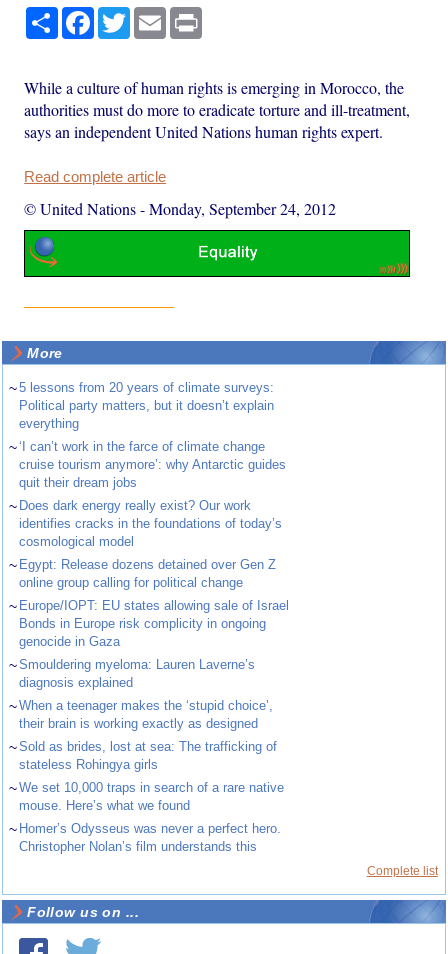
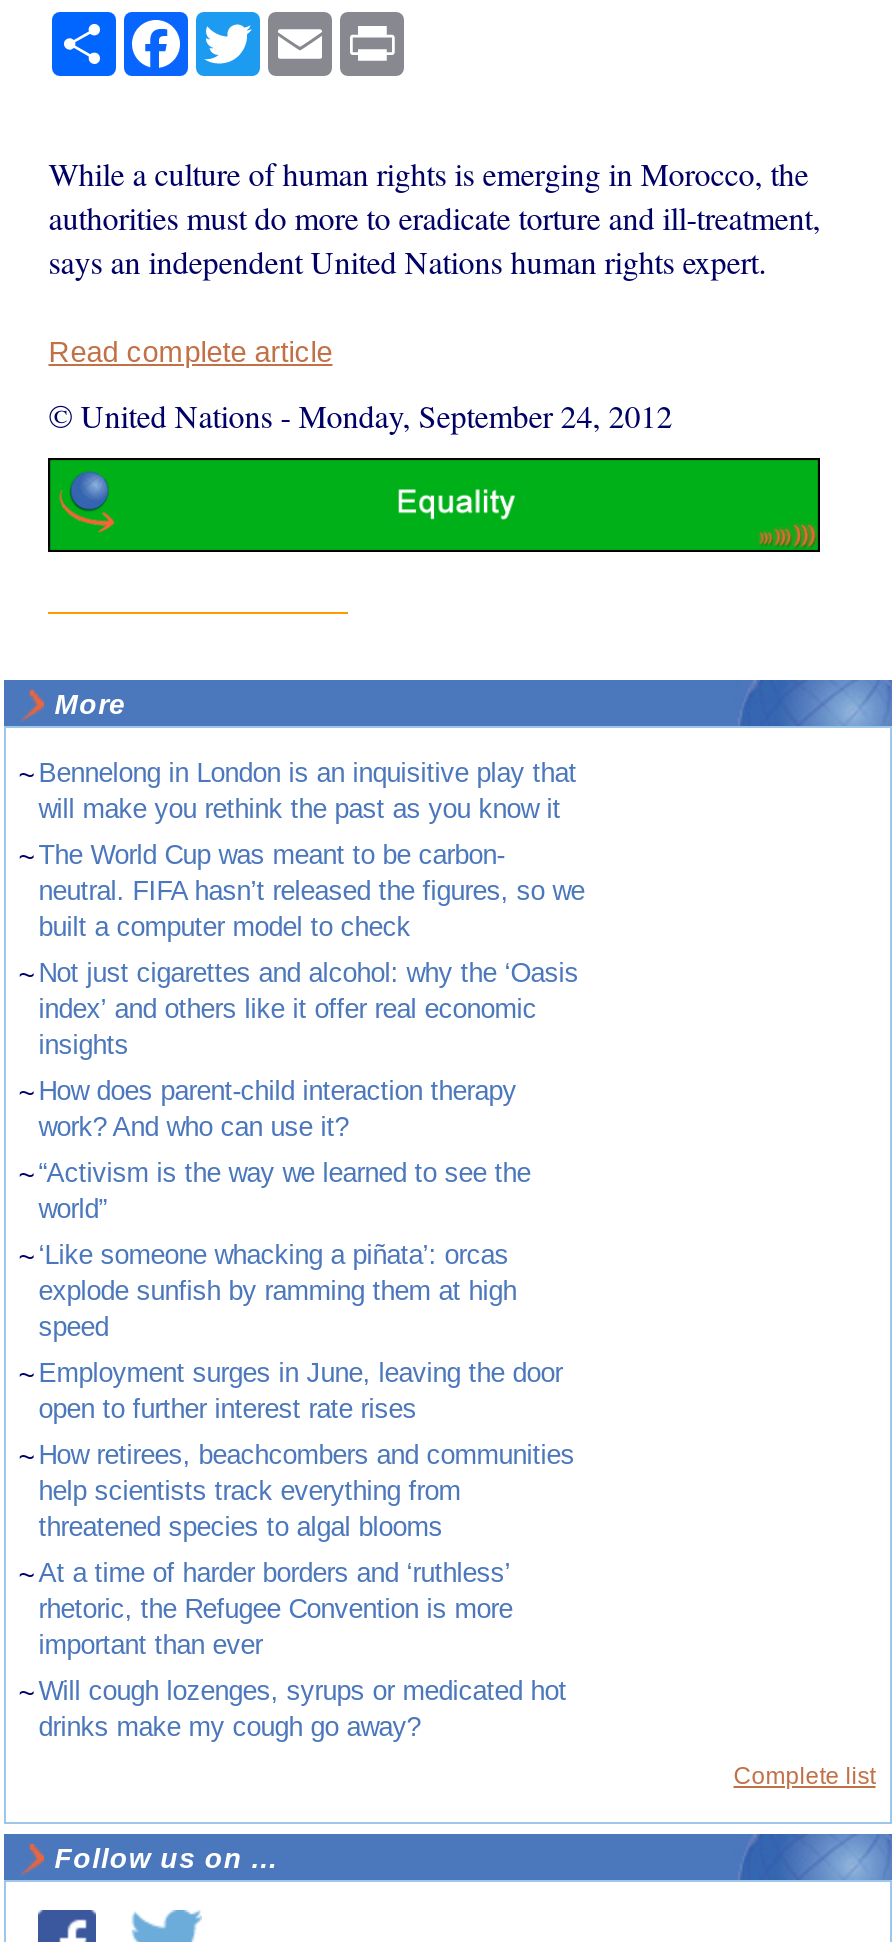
[9,380,274,431] ~ 5 lessons from 20 years of climate surveys: | Political party matters, but it doesn’t explain | everything -> [18,759,576,825] ~ Bennelong in London is an inquisitive play that | will make you rethink the past as you know it
[9,439,286,490] ~ ‘I can’t work in the farce of climate change | cruise tourism anymore’: why Antarctic guides | quit their dream jobs -> [18,841,584,943] ~ The World Cup was meant to be carbon- | neutral. FIFA hasn’t released the figures, so we | built a computer model to check
[9,498,282,549] ~ Does dark energy really exist? Our work | identifies cracks in the foundations of today’s | cosmological model -> [18,959,578,1061] ~ Not just cigarettes and alcohol: why the ‘Oasis | index’ and others like it offer real economic | insights
[9,557,276,590] ~ Egypt: Release dozens detained over Gen Z | online group calling for political change -> [18,1077,516,1143] ~ How does parent-child interaction therapy | work? And who can use it?
[9,598,289,649] ~ Europe/IOPT: EU states allowing sale of Israel | Bonds in Europe risk complicity in ongoing | genocide in Gaza -> [18,1159,530,1225] ~ “Activism is the way we learned to see the | world”
[9,657,255,690] ~ Smouldering myeloma: Lauren Laverne’s | diagnosis explained -> [18,1241,516,1343] ~ ‘Like someone whacking a piñata’: orcas | explode sunfish by ramming them at high | speed
[9,698,273,731] ~ When a teenager makes the ‘stupid choice’, | their brain is working exactly as designed -> [18,1359,562,1425] ~ Employment surges in June, leaving the door | open to further interest rate rises
[9,739,277,772] ~ Sold as brides, lost at sea: The trafficking of | stateless Rohingya girls -> [18,1441,574,1543] ~ How retirees, beachcombers and communities | help scientists track everything from | threatened species to algal blooms
[9,780,284,813] ~ We set 10,000 traps in search of a rare native | mouse. Here’s what we found -> [18,1559,512,1661] ~ At a time of harder borders and ‘ruthless’ | rhetoric, the Refugee Convention is more | important than ever
[9,821,281,854] ~ Homer’s Odysseus was never a perfect hero. | Christopher Nolan’s film understands this -> [18,1677,566,1743] ~ Will cough lozenges, syrups or medicated hot | drinks make my cough go away?

